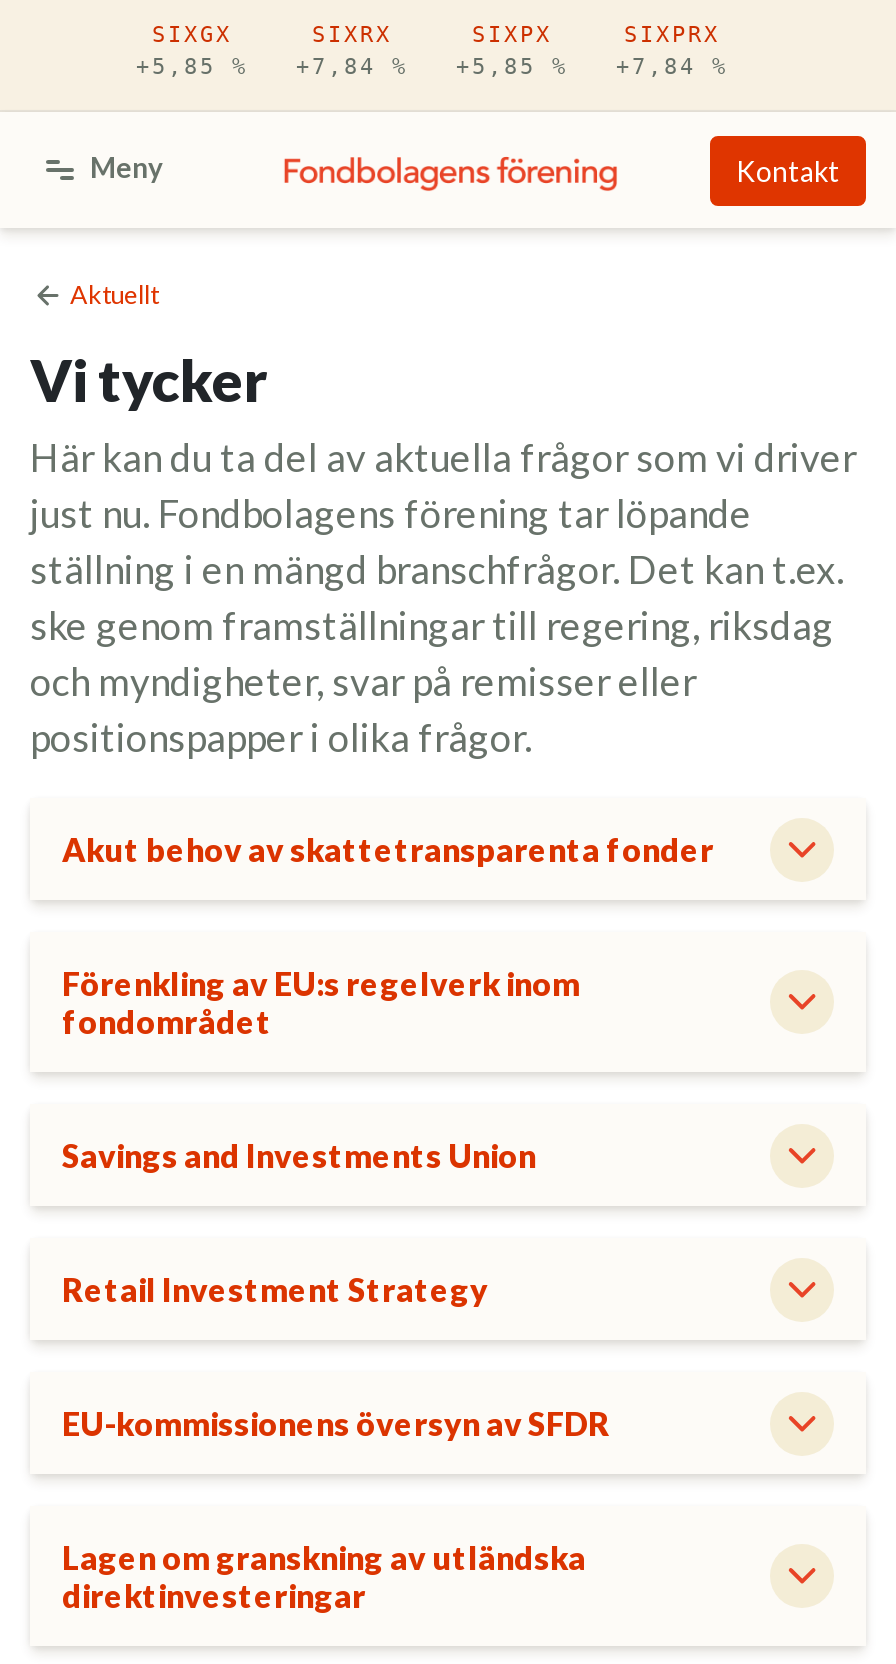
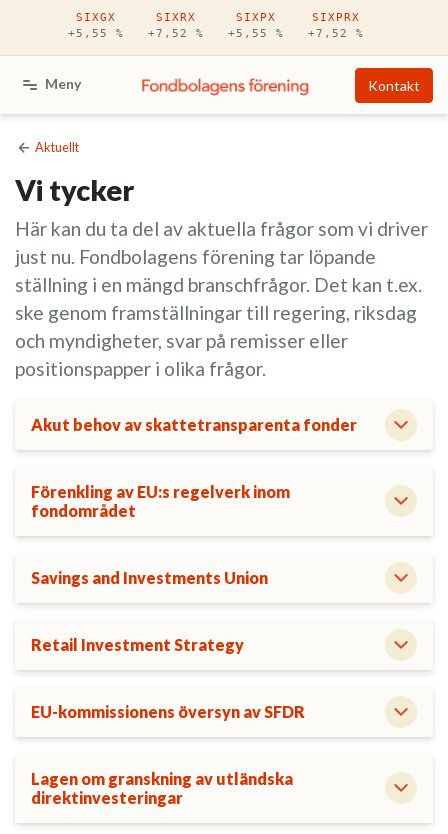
[136,54,248,80] +5,85 % -> [68,27,124,40] +5,55 %
[296,54,408,80] +7,84 % -> [148,27,204,40] +7,52 %
[456,54,568,80] +5,85 % -> [228,27,284,40] +5,55 %
[616,54,728,80] +7,84 % -> [308,27,364,40] +7,52 %

